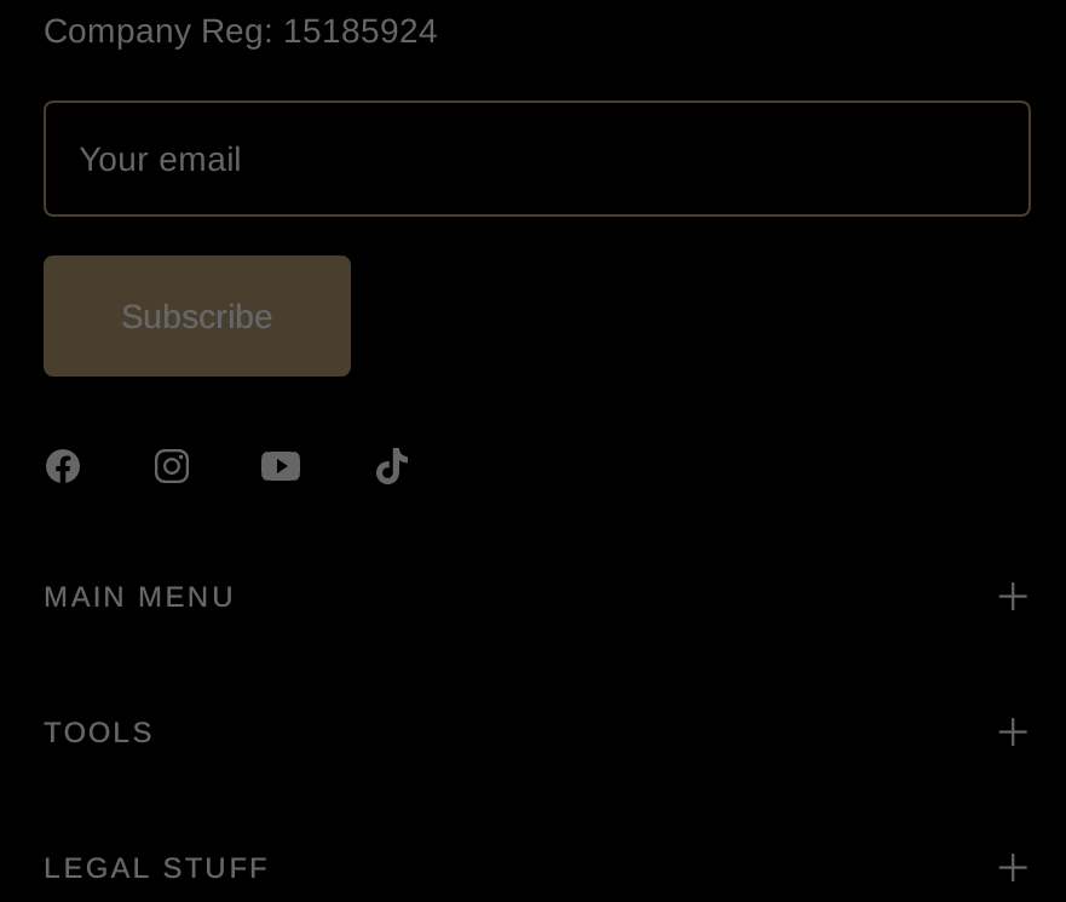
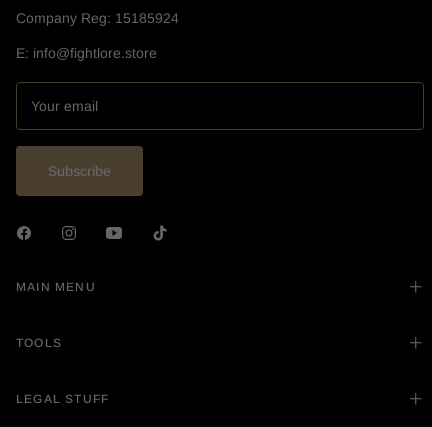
none -> [16,45,157,61] E: info@fightlore.store

